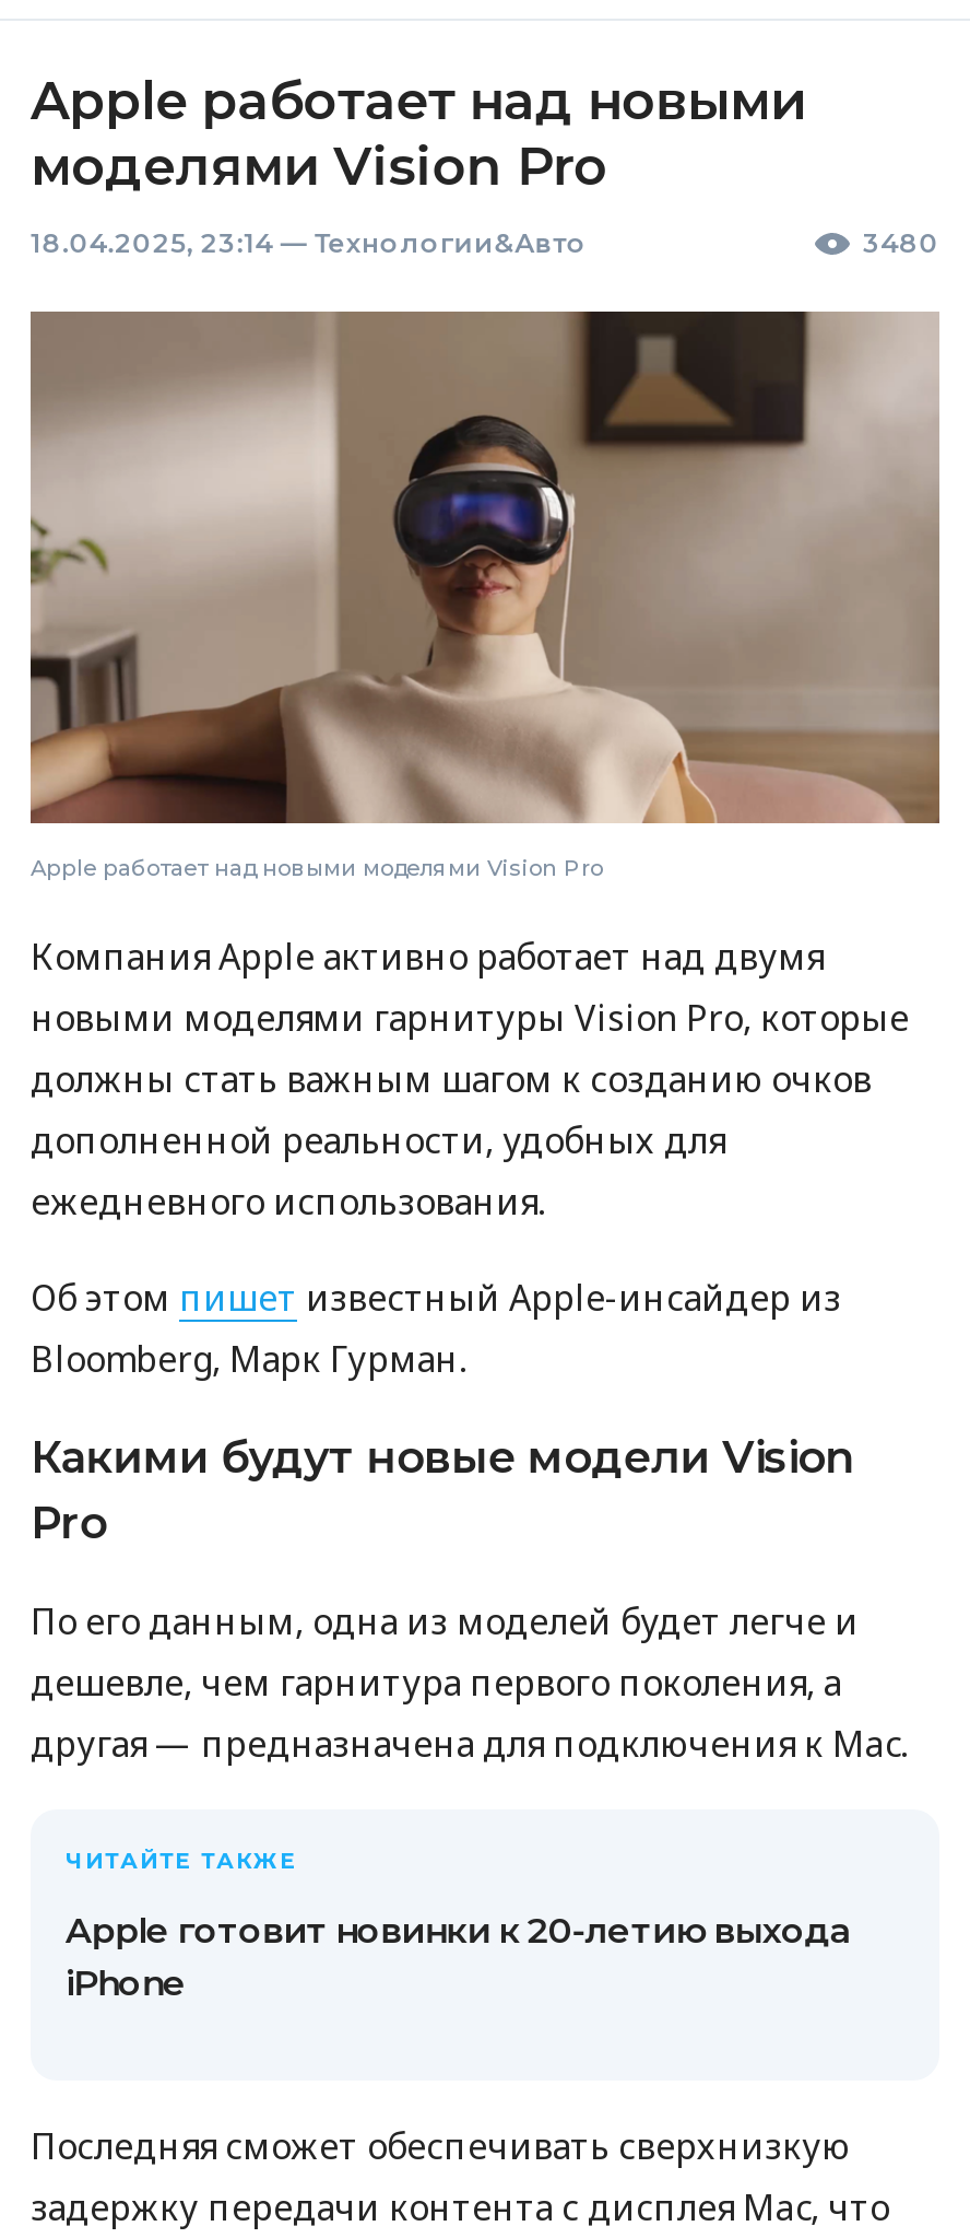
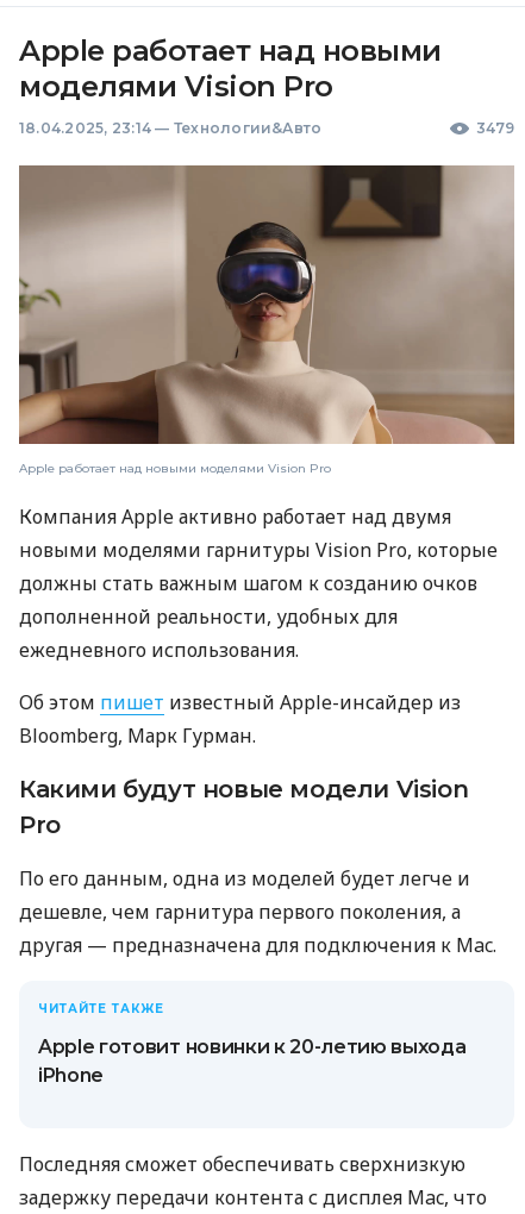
[863,226,939,259] 3480 -> [476,119,514,137] 3479

